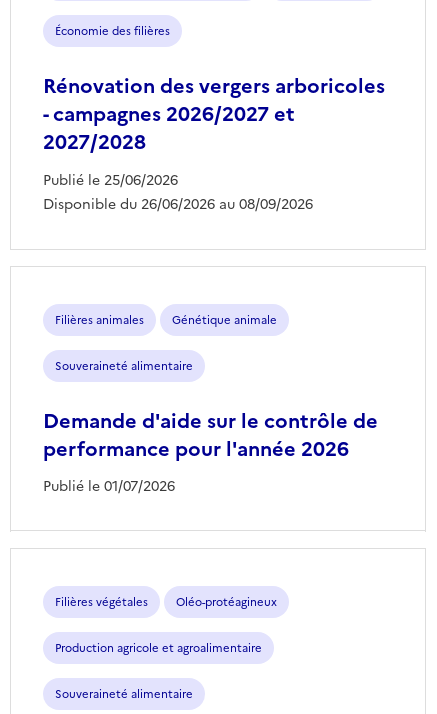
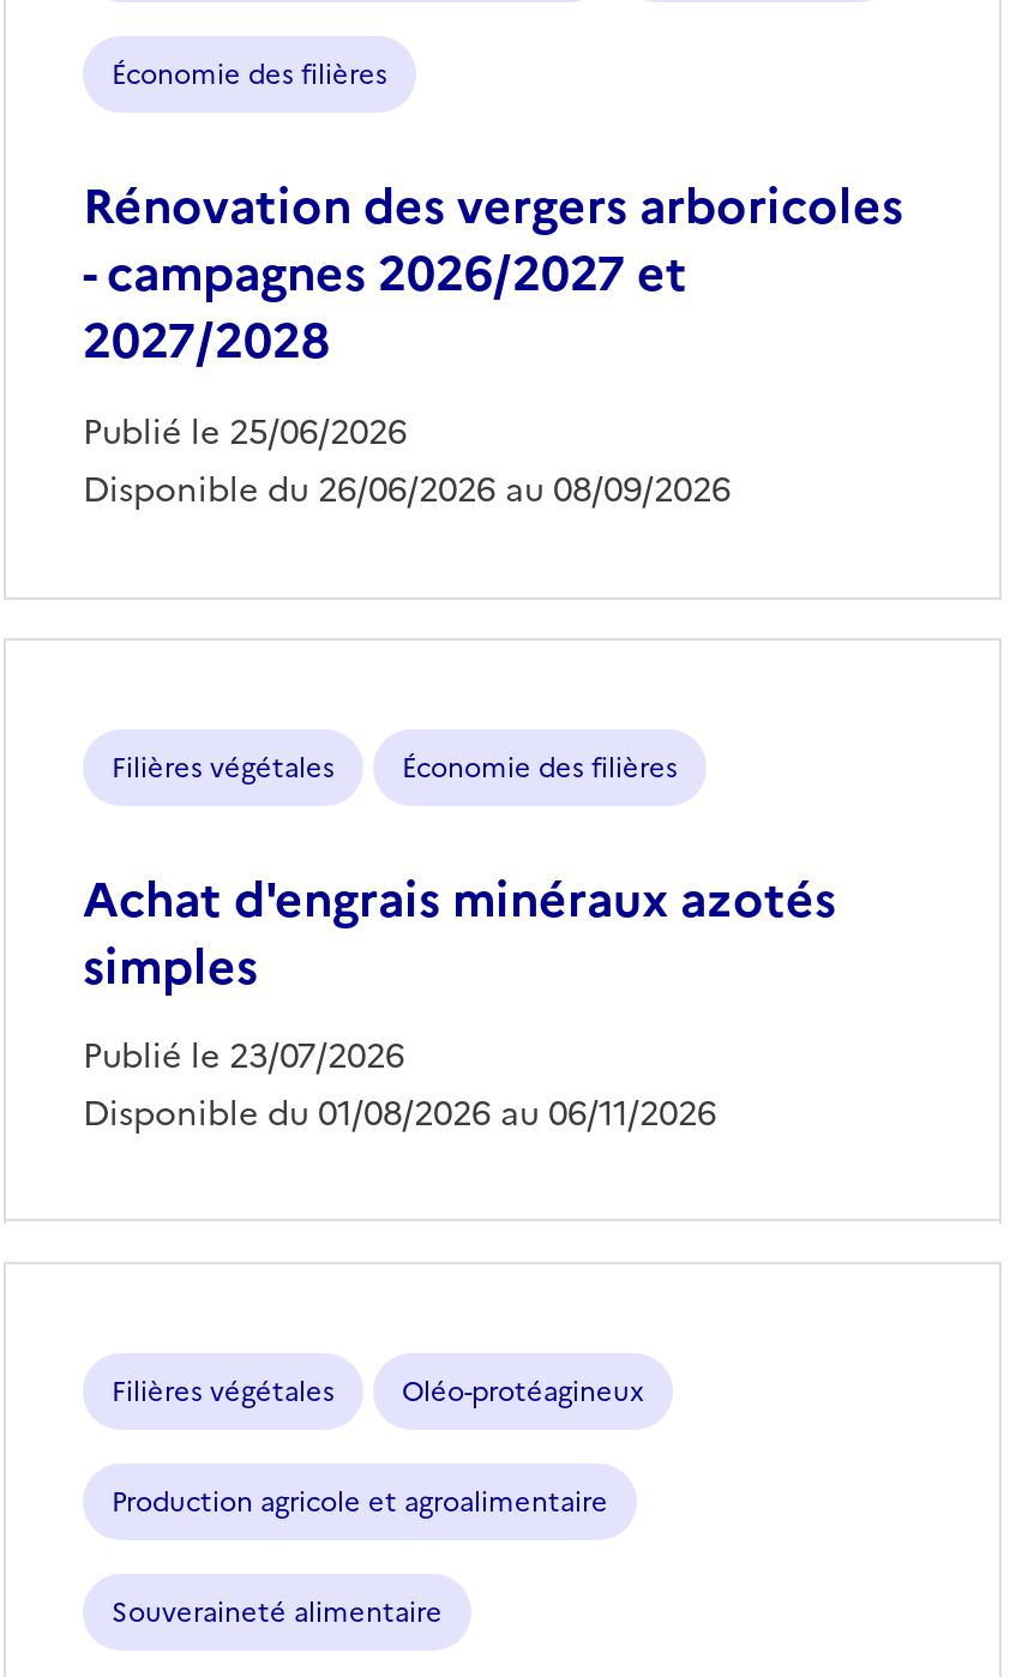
[43,312,378,497] Filières animales | Génétique animale | Souveraineté alimentaire | Demande d'aide sur le contrôle de | performance pour l'année 2026 | Publié le 01/07/2026 -> [83,748,836,1141] Filières végétales | Économie des filières | Achat d'engrais minéraux azotés | simples | Publié le 23/07/2026 | Disponible du 01/08/2026 au 06/11/2026

